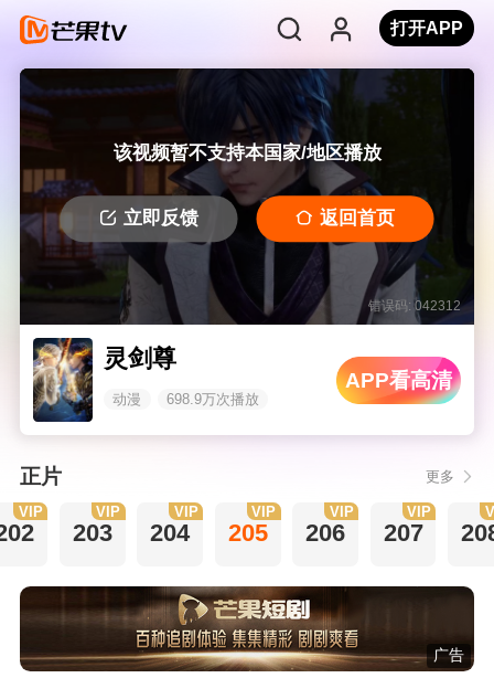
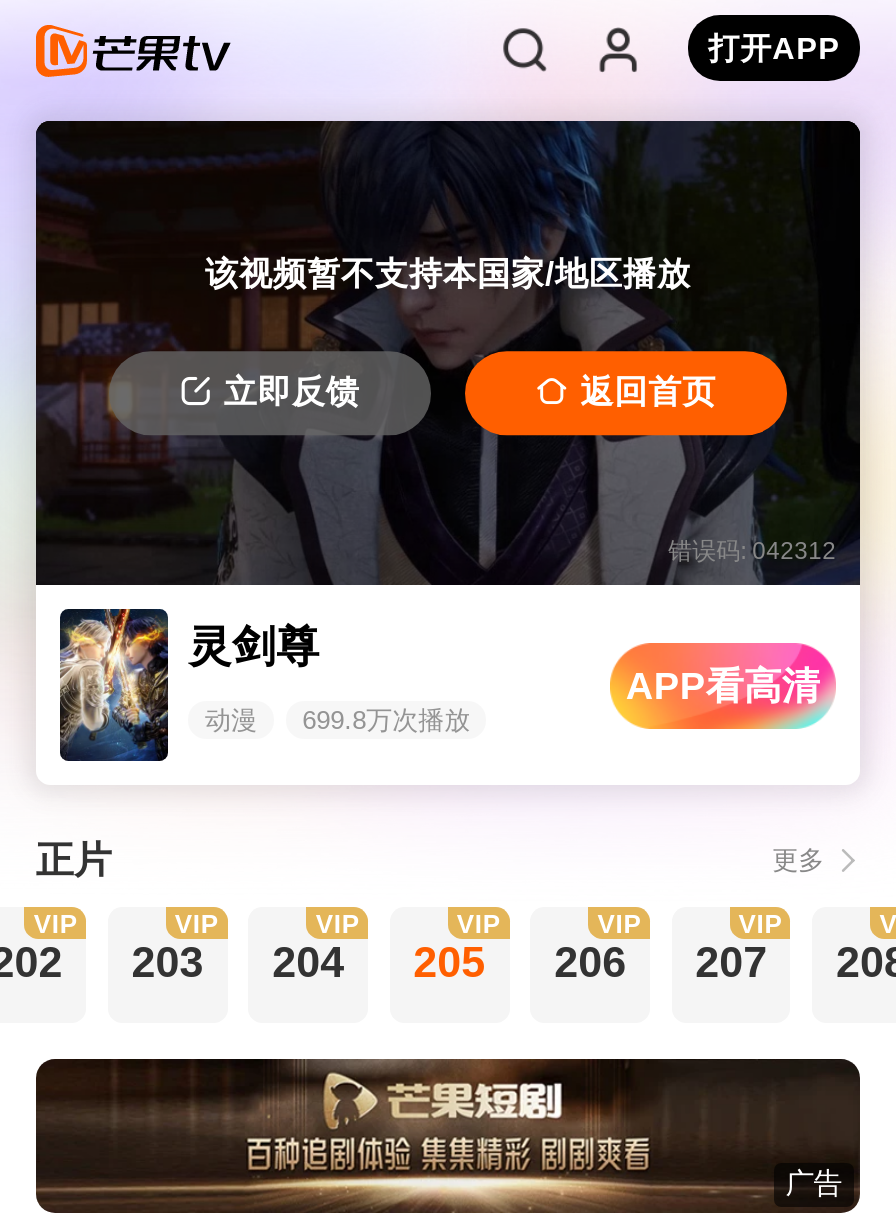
[113,391,259,408] 动漫 698.9万次播放 -> [205,706,470,736] 动漫 699.8万次播放

